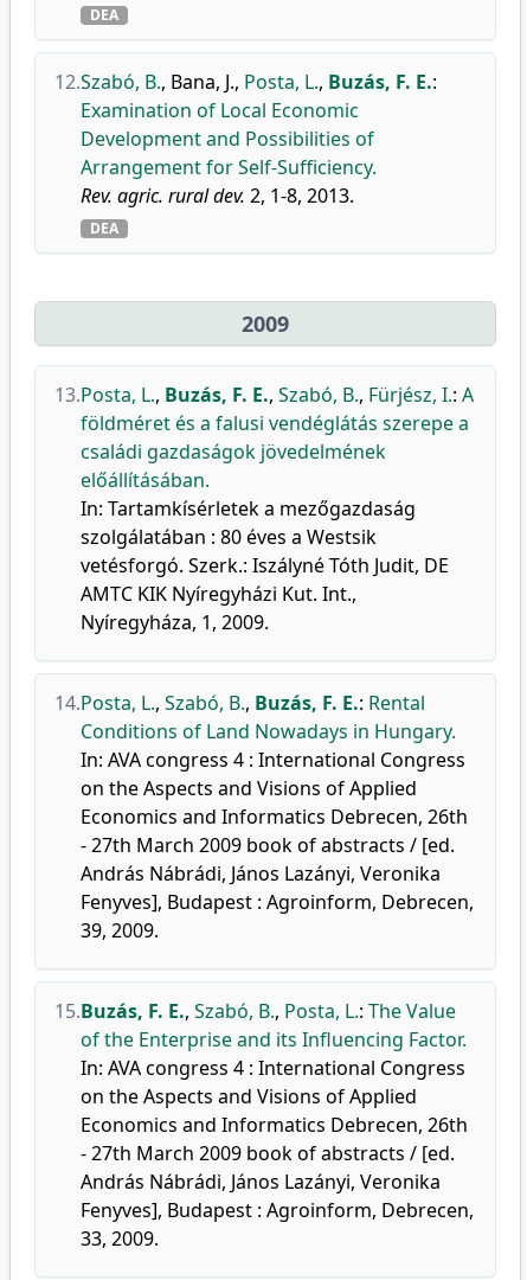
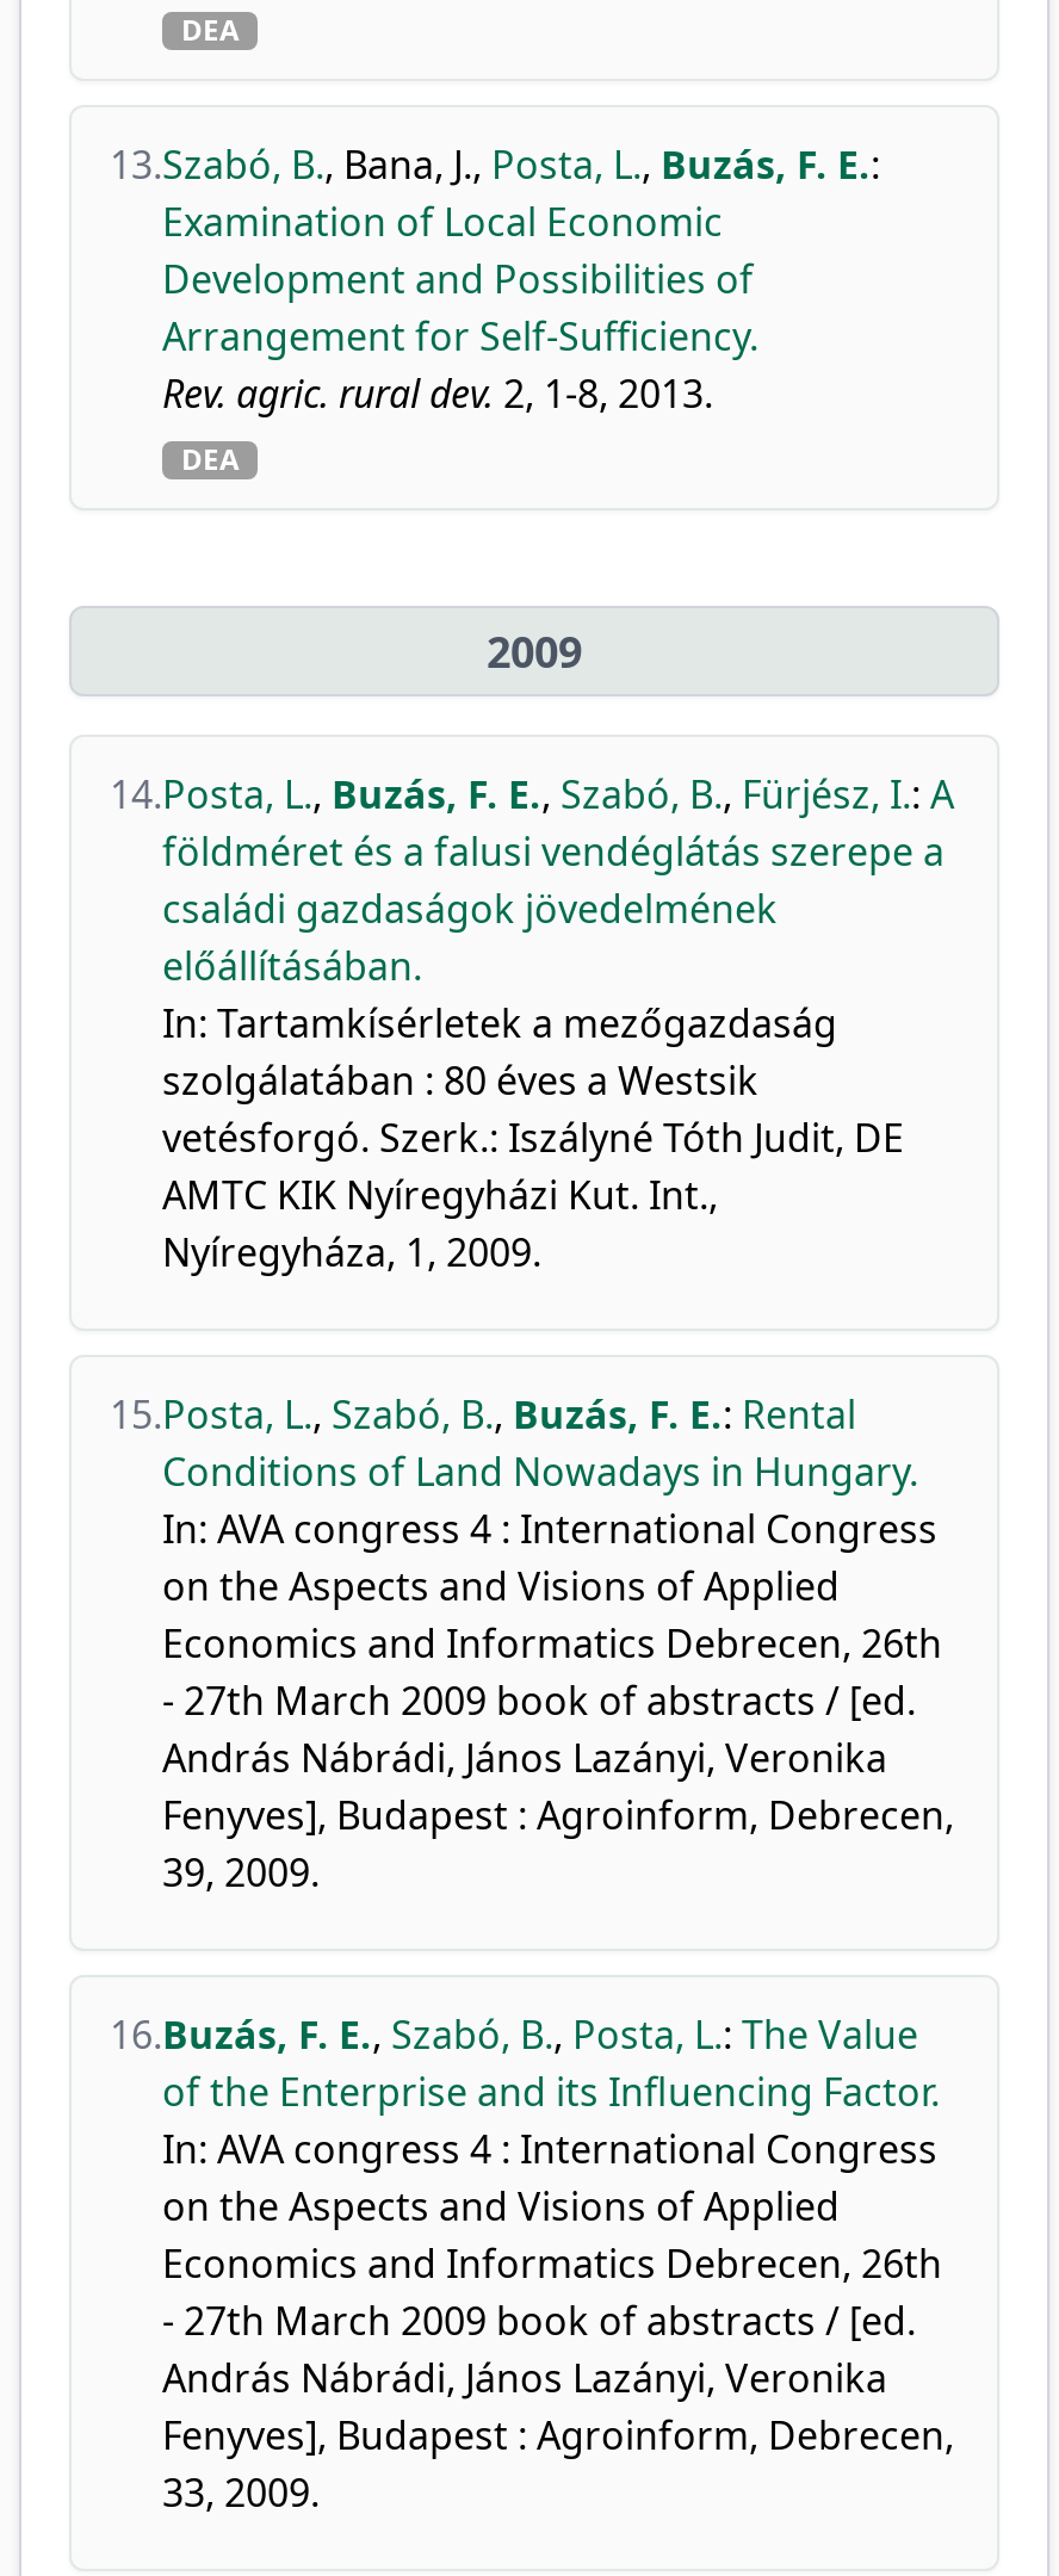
[54,69,437,95] 12.Szabó, B., Bana, J., Posta, L., Buzás, F. E.: -> [110,138,880,191] 13.Szabó, B., Bana, J., Posta, L., Buzás, F. E.:
[54,382,474,408] 13.Posta, L., Buzás, F. E., Szabó, B., Fürjész, I.: A -> [110,768,954,821] 14.Posta, L., Buzás, F. E., Szabó, B., Fürjész, I.: A
[54,690,425,716] 14.Posta, L., Szabó, B., Buzás, F. E.: Rental -> [110,1388,856,1441] 15.Posta, L., Szabó, B., Buzás, F. E.: Rental
[54,998,456,1024] 15.Buzás, F. E., Szabó, B., Posta, L.: The Value -> [110,2008,918,2061] 16.Buzás, F. E., Szabó, B., Posta, L.: The Value

